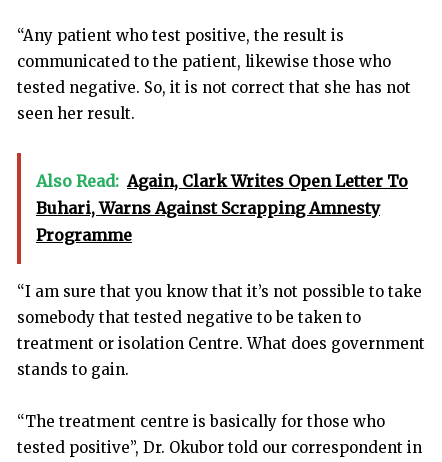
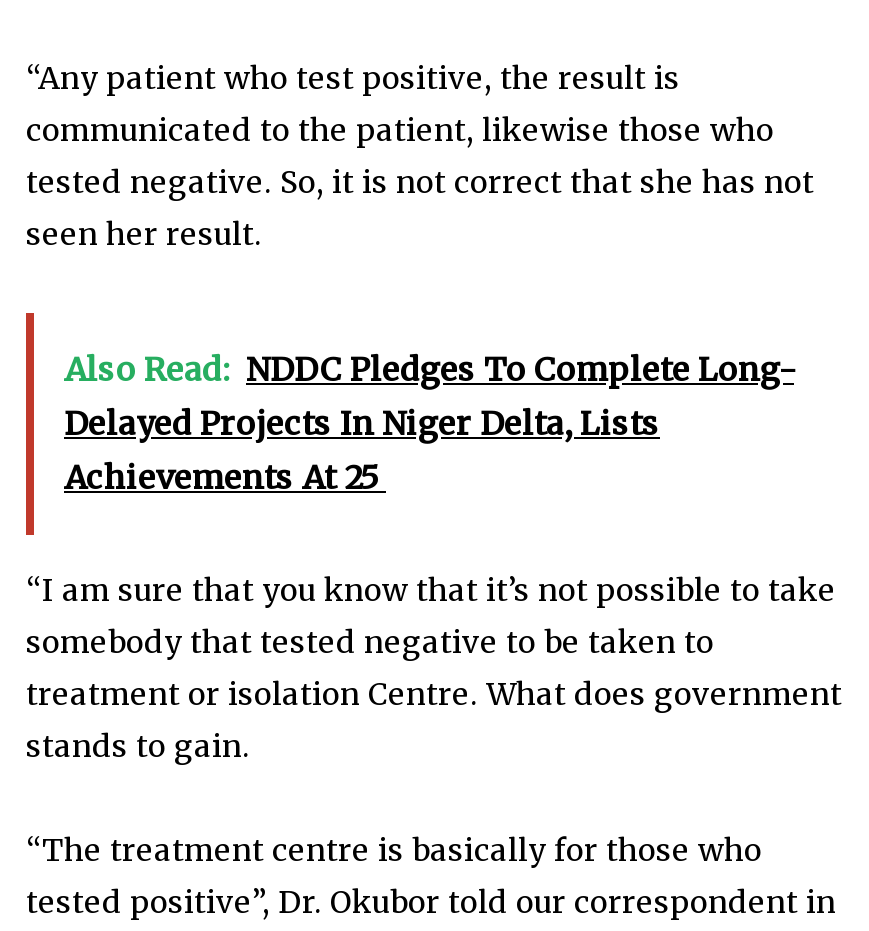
[36,171,408,245] Also Read: Again, Clark Writes Open Letter To | Buhari, Warns Against Scrapping Amnesty | Programme -> [64,350,794,498] Also Read: NDDC Pledges To Complete Long- | Delayed Projects In Niger Delta, Lists | Achievements At 25

